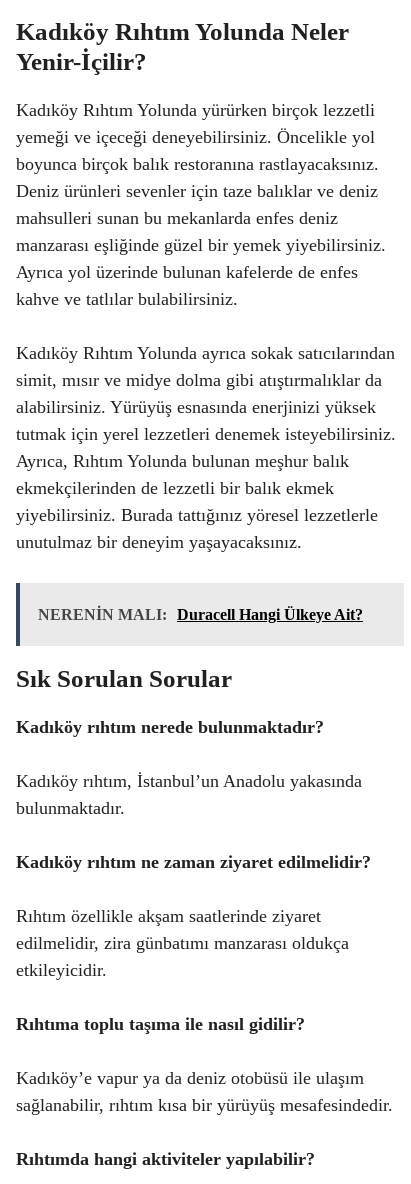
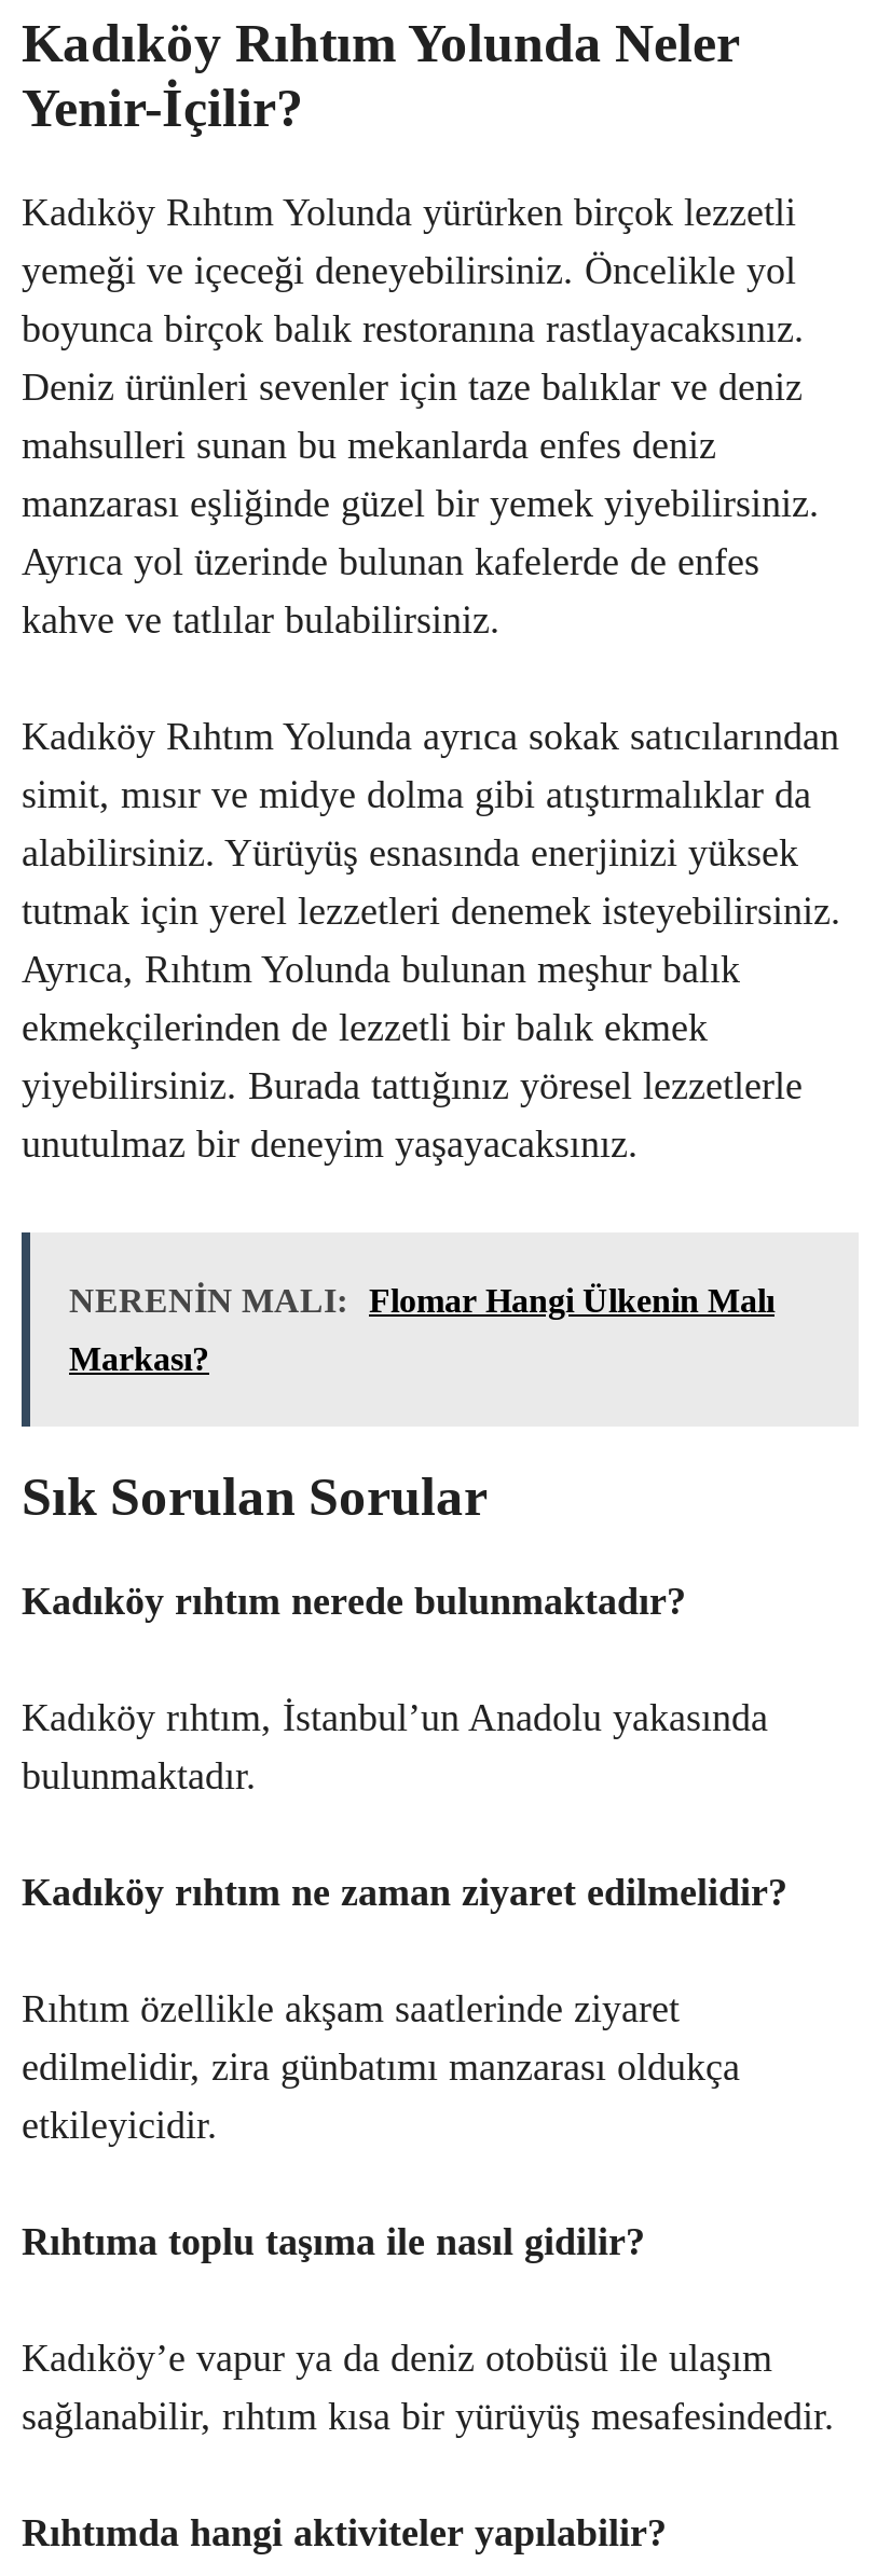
[38,606,363,623] NERENİN MALI: Duracell Hangi Ülkeye Ait? -> [69,1282,775,1377] NERENİN MALI: Flomar Hangi Ülkenin Malı | Markası?

